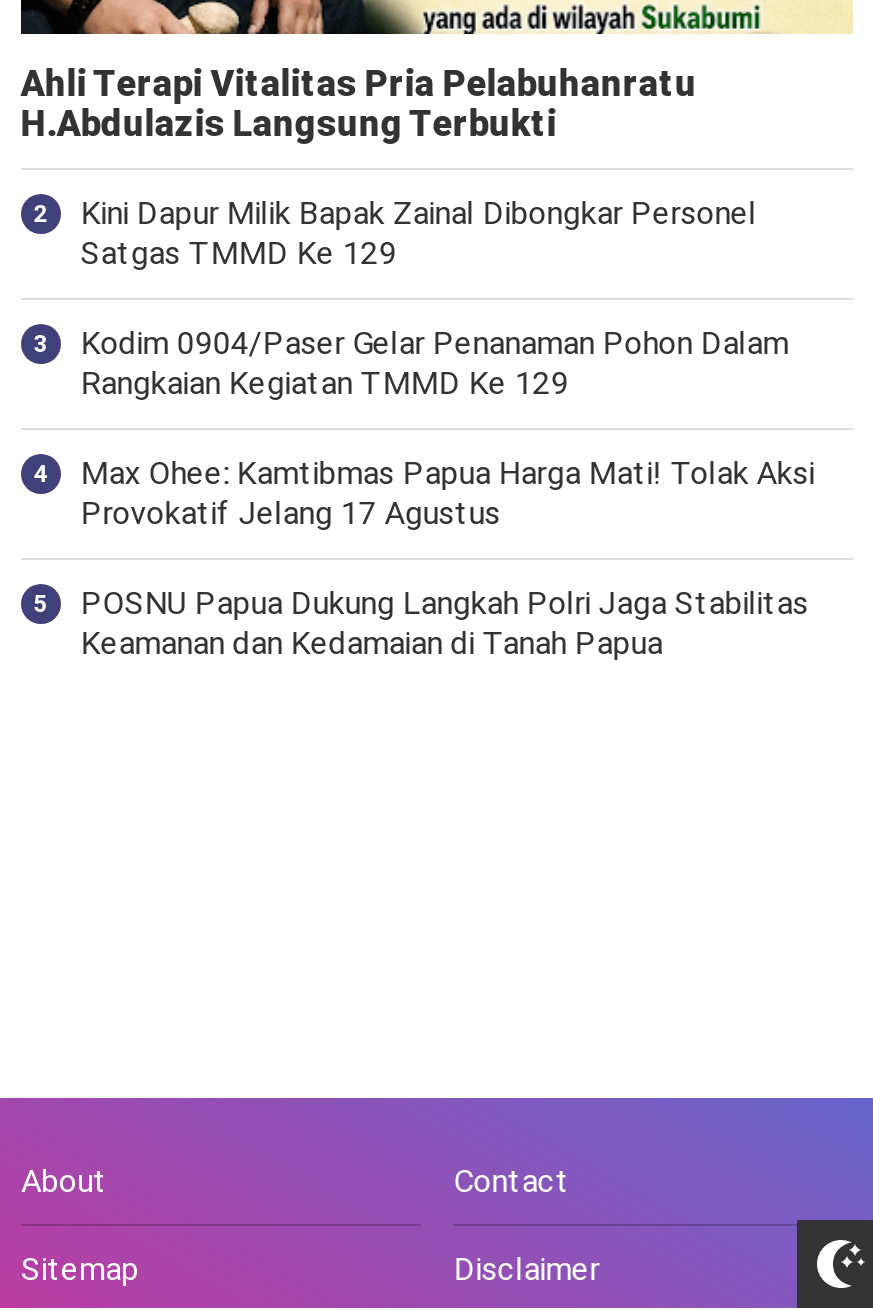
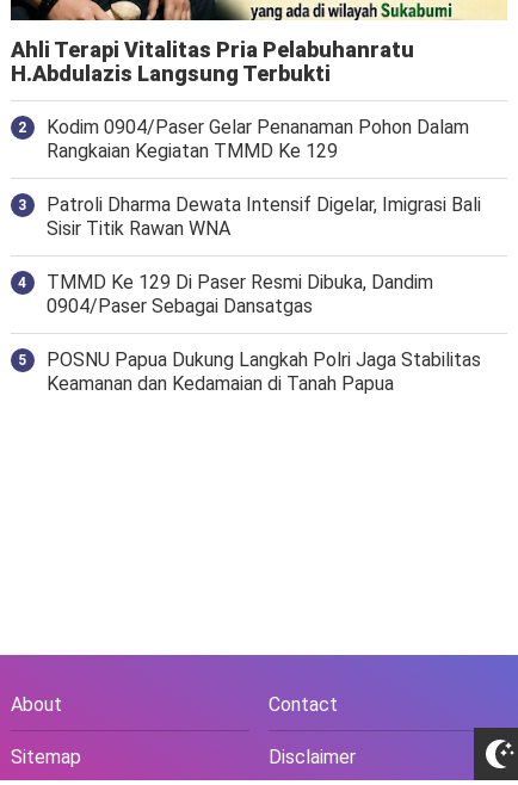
[80,193,756,271] Kini Dapur Milik Bapak Zainal Dibongkar Personel | Satgas TMMD Ke 129 -> none
moved [80,323,788,401] -> [46,115,469,162]: Kodim 0904/Paser Gelar Penanaman Pohon Dalam | Rangkaian Kegiatan TMMD Ke 129
[80,453,814,531] Max Ohee: Kamtibmas Papua Harga Mati! Tolak Aksi | Provokatif Jelang 17 Agustus -> [46,193,481,317] Patroli Dharma Dewata Intensif Digelar, Imigrasi Bali | Sisir Titik Rawan WNA | TMMD Ke 129 Di Paser Resmi Dibuka, Dandim | 0904/Paser Sebagai Dansatgas

